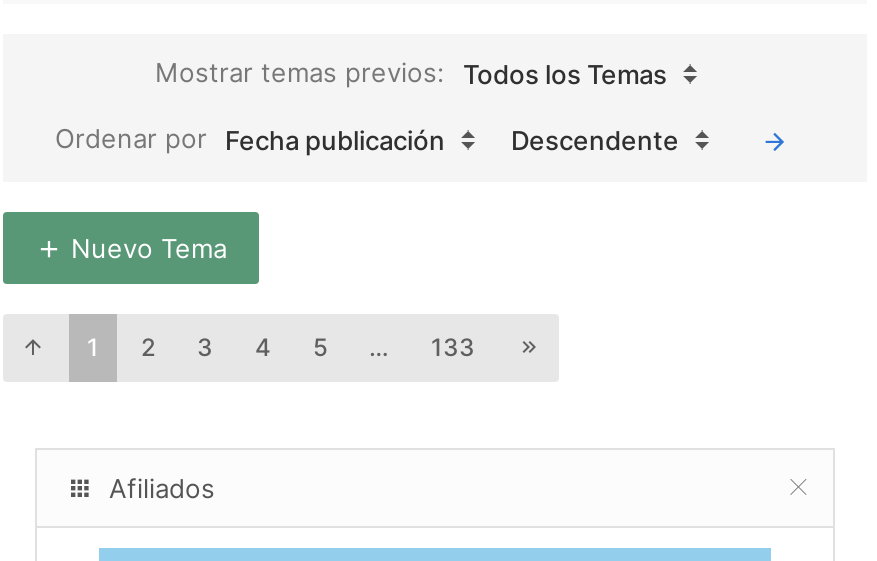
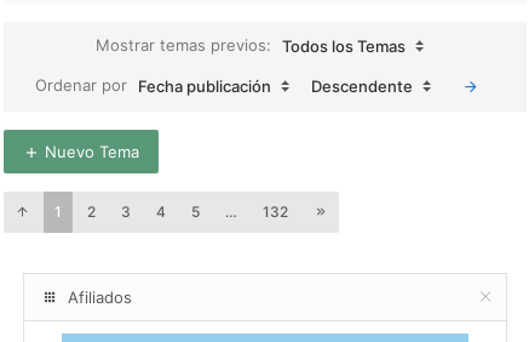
[431,332,475,362] 133 -> [263,203,288,221] 132

